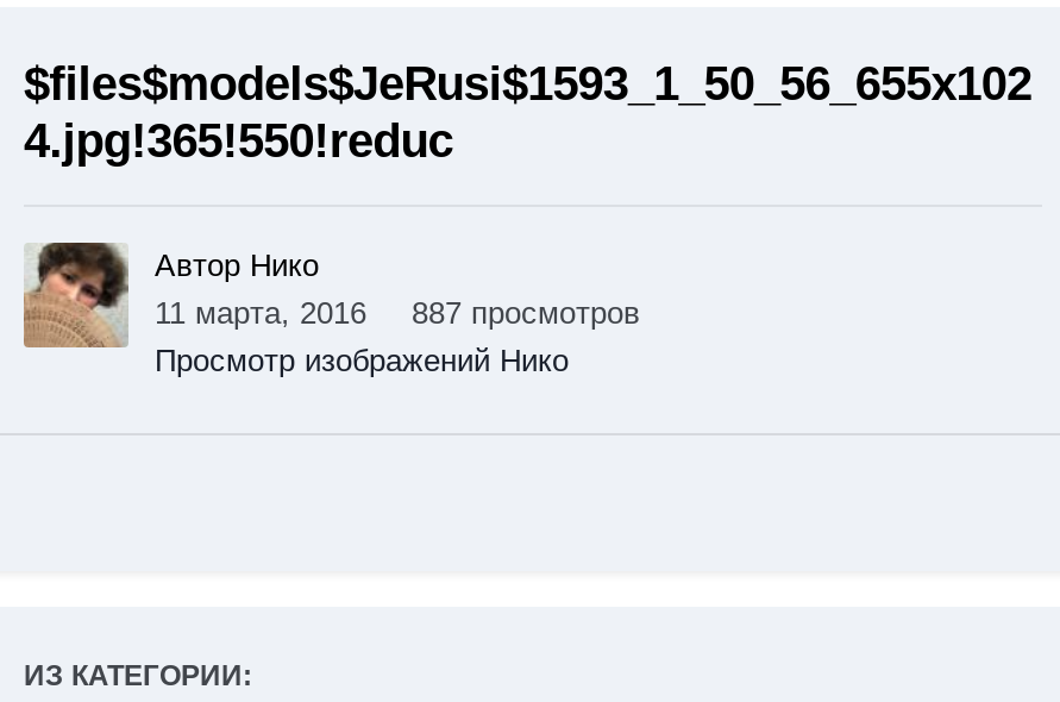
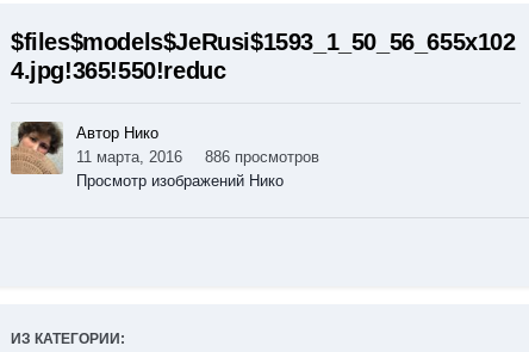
[155,296,640,331] 11 марта, 2016 887 просмотров -> [76,148,319,166] 11 марта, 2016 886 просмотров

